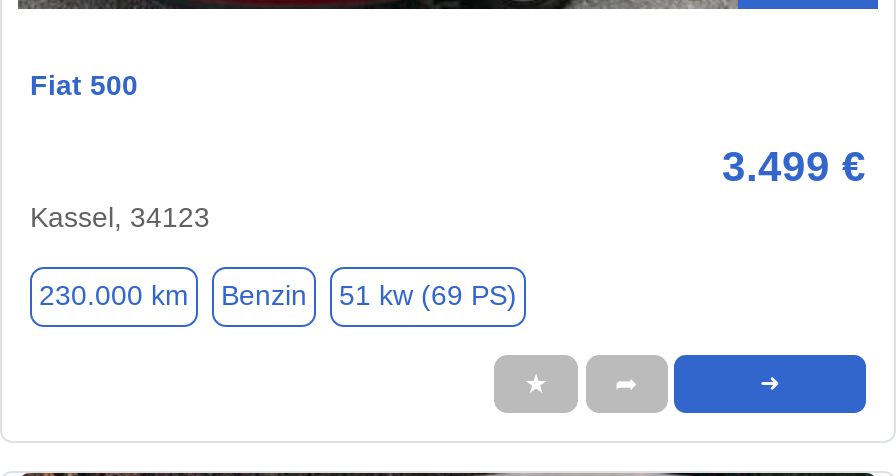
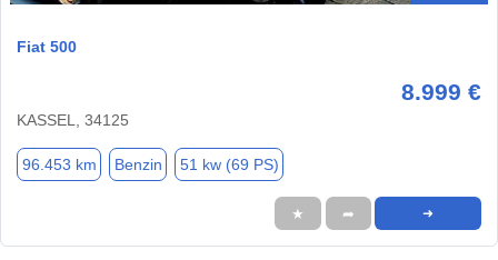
[30,143,866,233] 3.499 € | Kassel, 34123 -> [17,79,481,129] 8.999 € | KASSEL, 34125
[39,280,517,312] 230.000 km Benzin 51 kw (69 PS) -> [22,156,278,173] 96.453 km Benzin 51 kw (69 PS)

